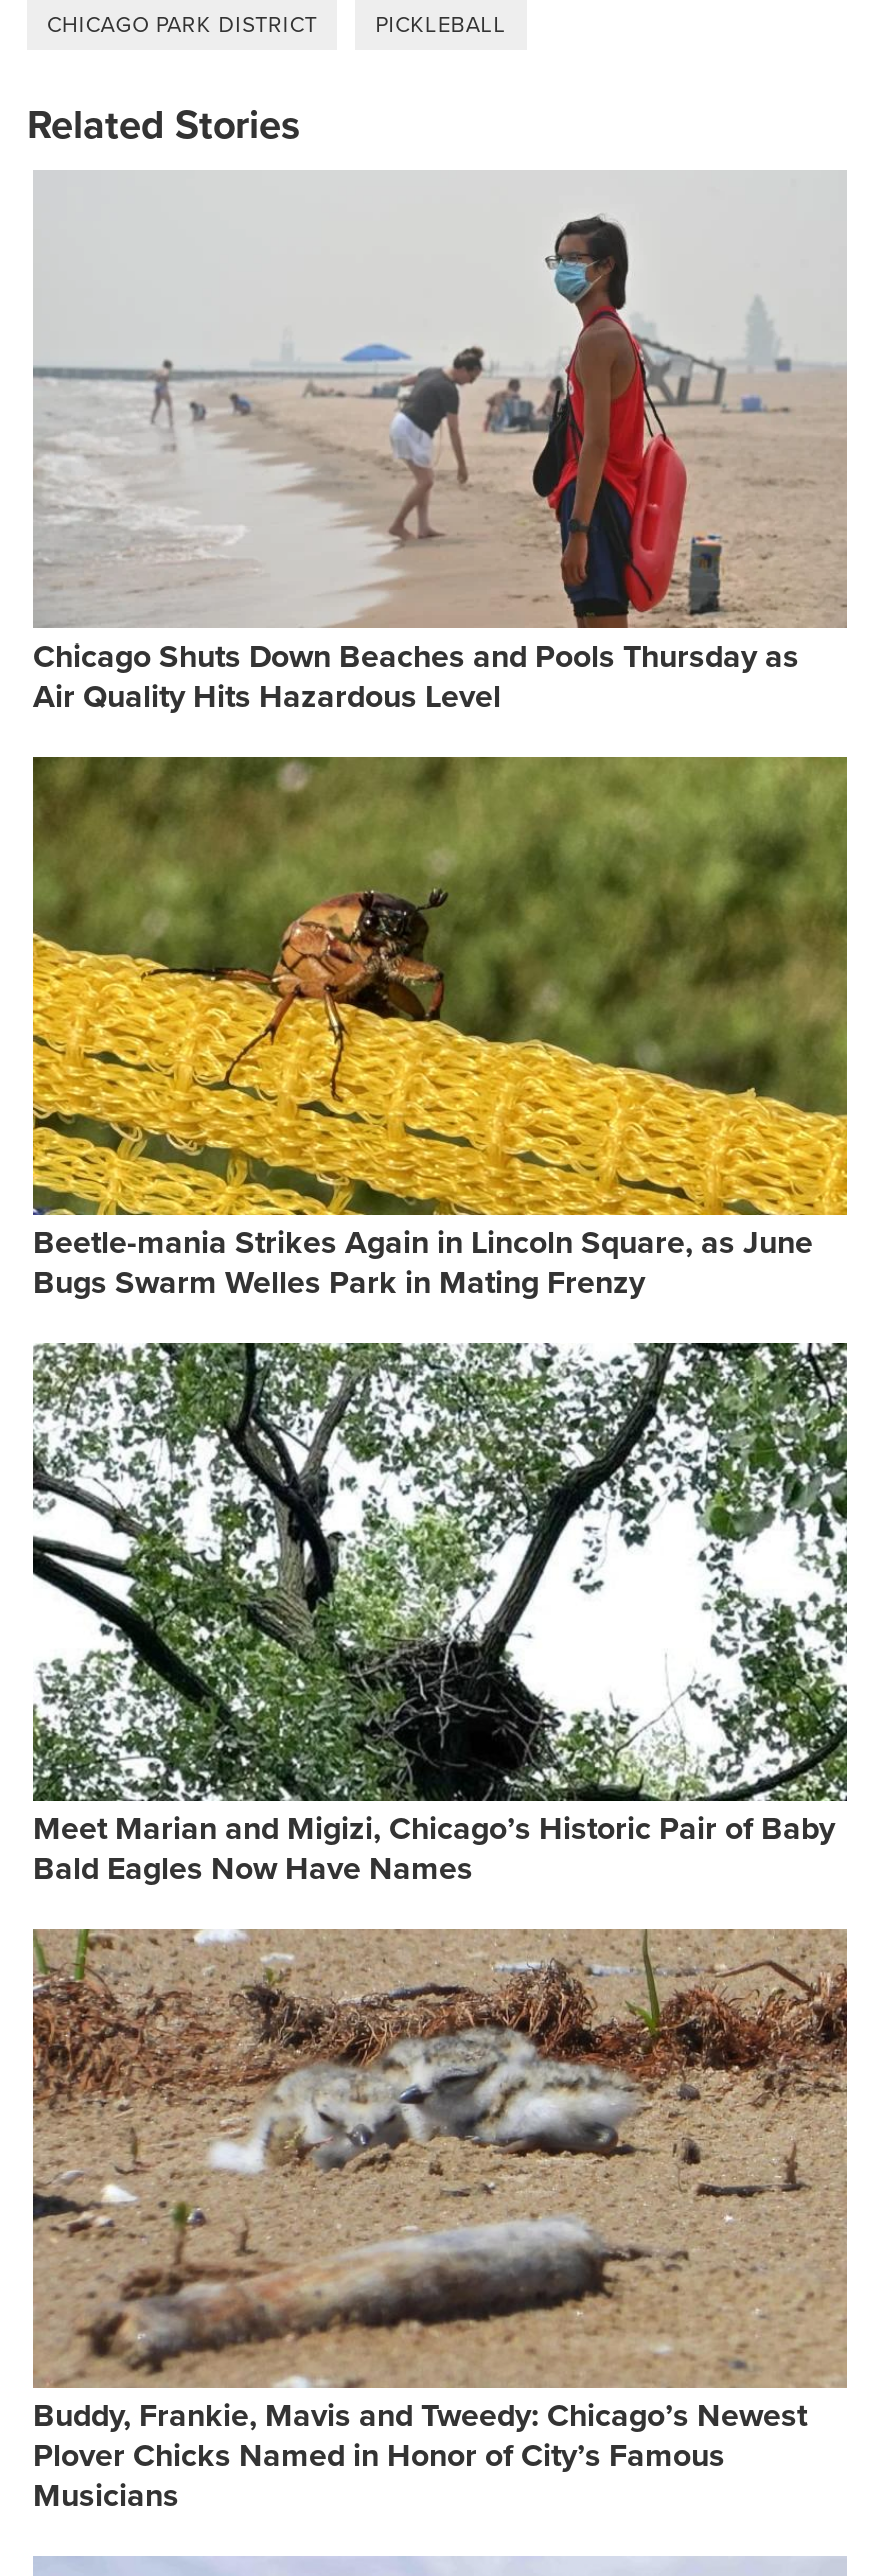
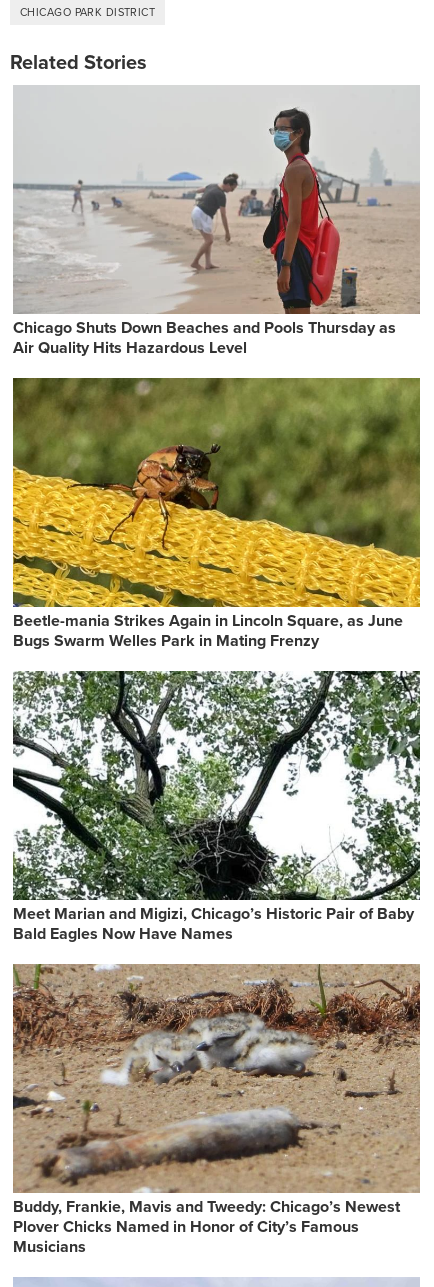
[375,9,506,41] PICKLEBALL -> none

